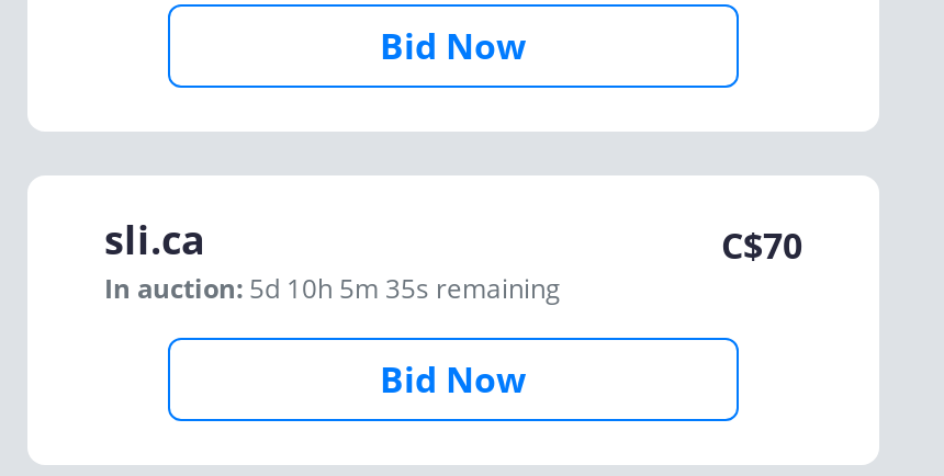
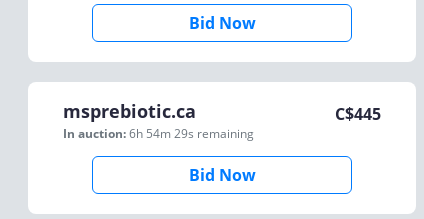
[104,213,561,307] sli.ca | In auction: 5d 10h 5m 35s remaining -> [63,99,254,142] msprebiotic.ca | In auction: 6h 54m 29s remaining
[721,222,802,270] C$70 -> [335,103,381,125] C$445

